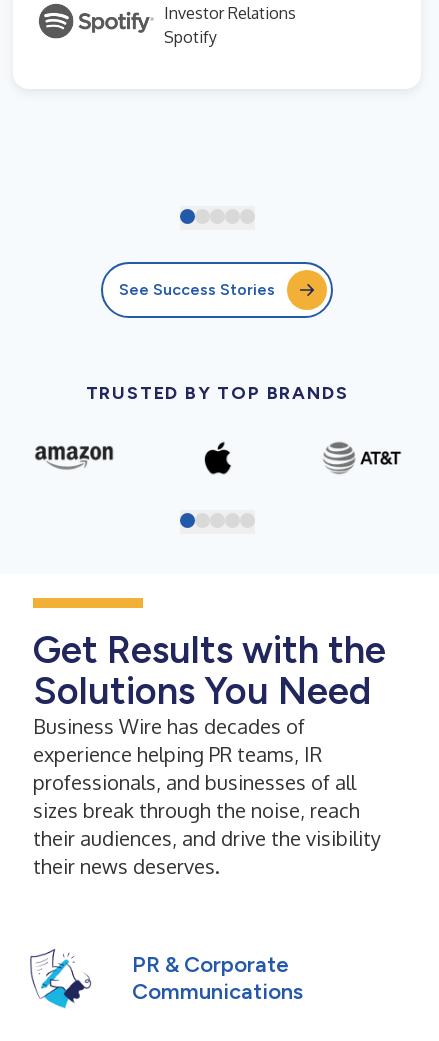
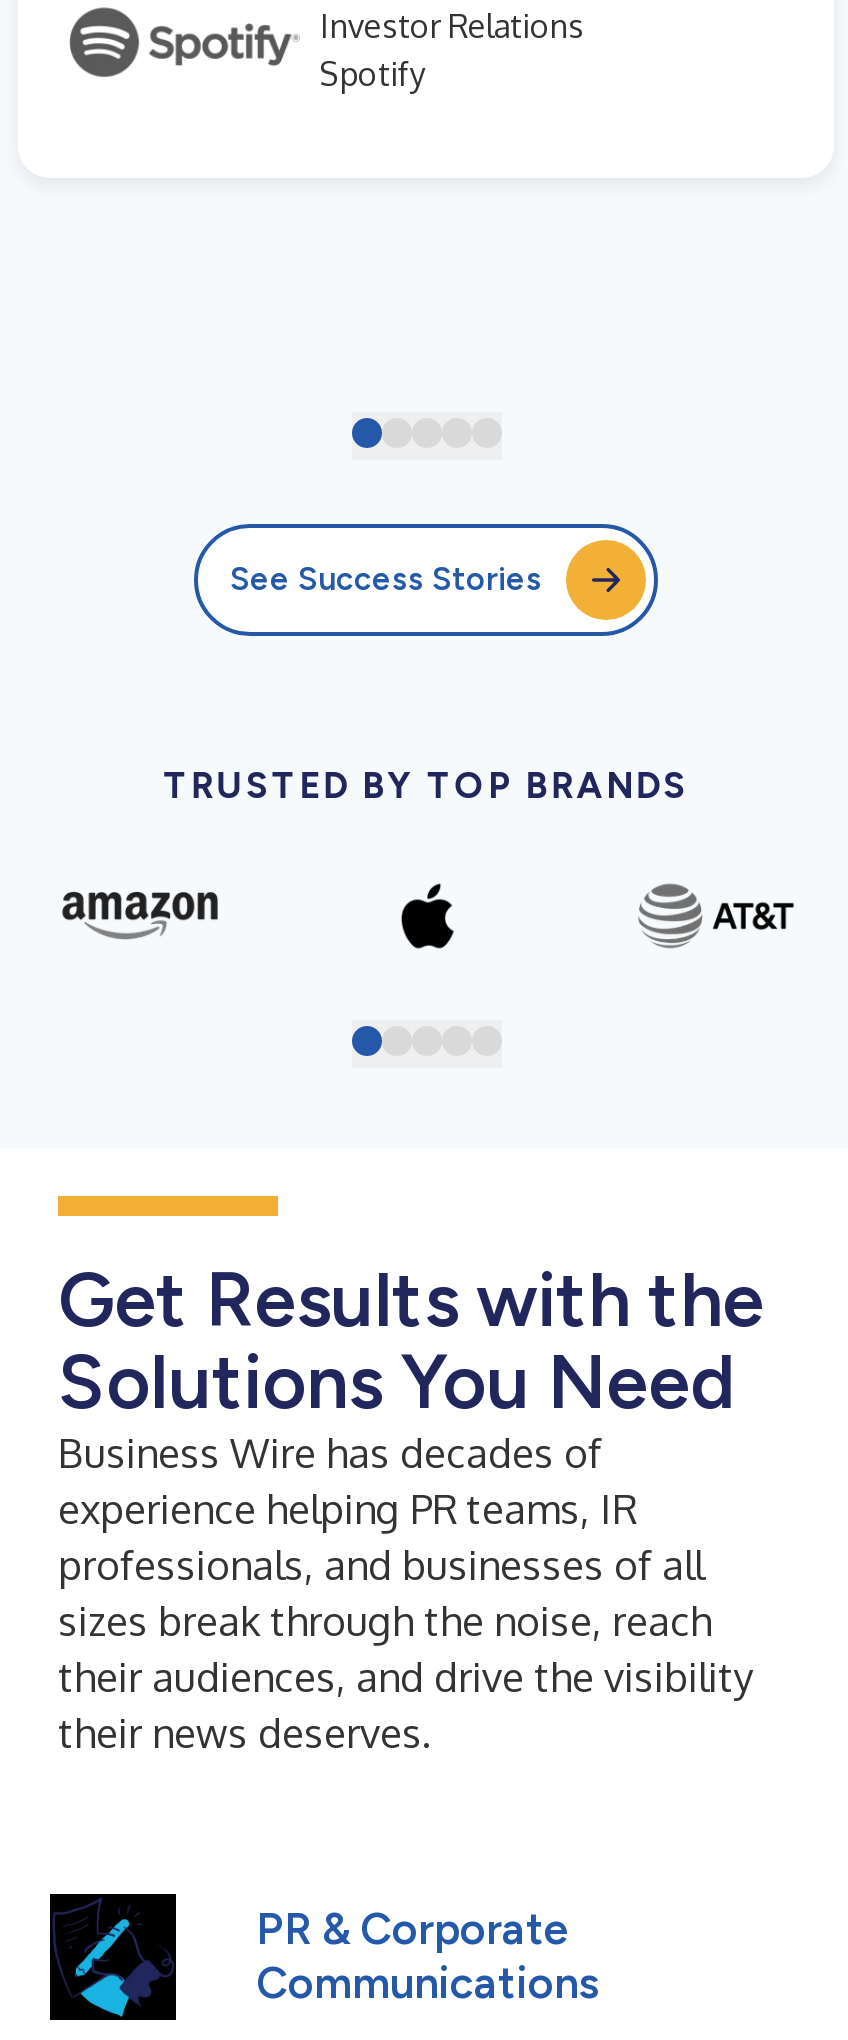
[29,947,92,1010] [image] -> [48,1892,178,2022] [image]

